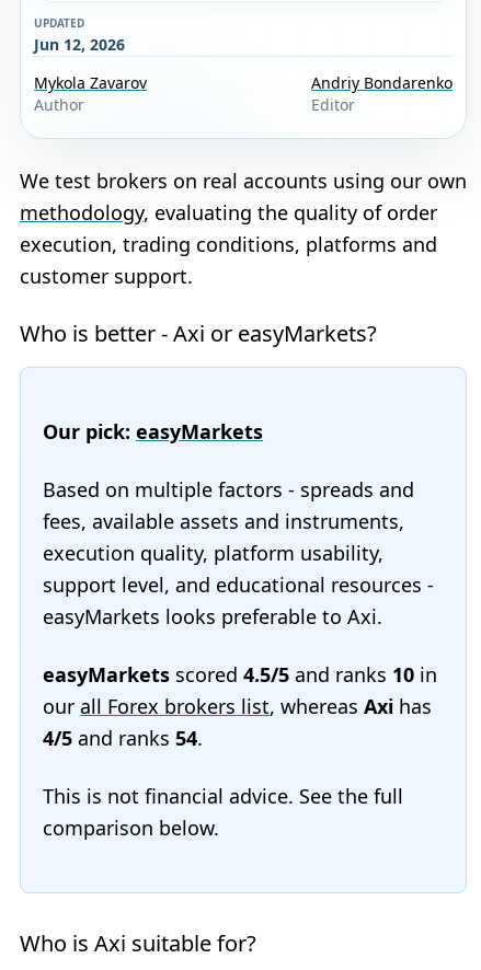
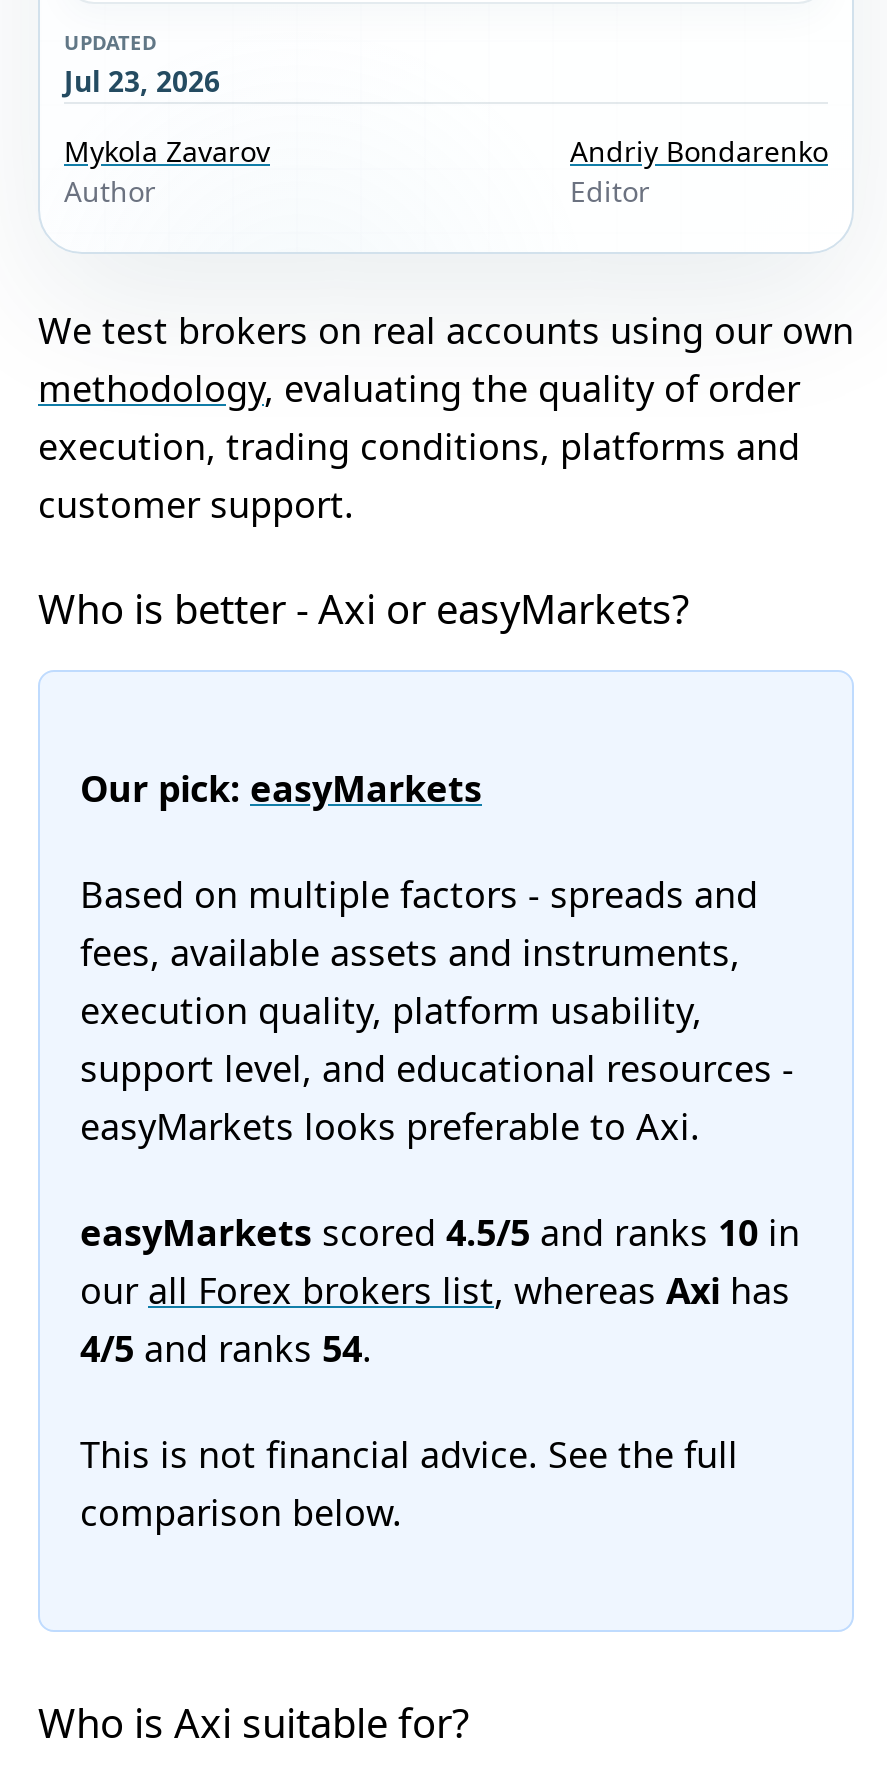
[34,34,125,55] Jun 12, 2026 -> [64,62,220,100] Jul 23, 2026

